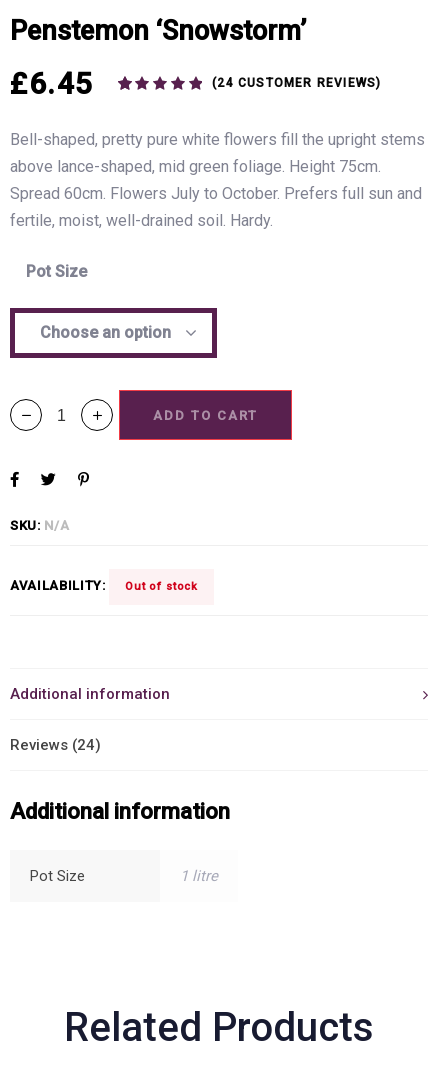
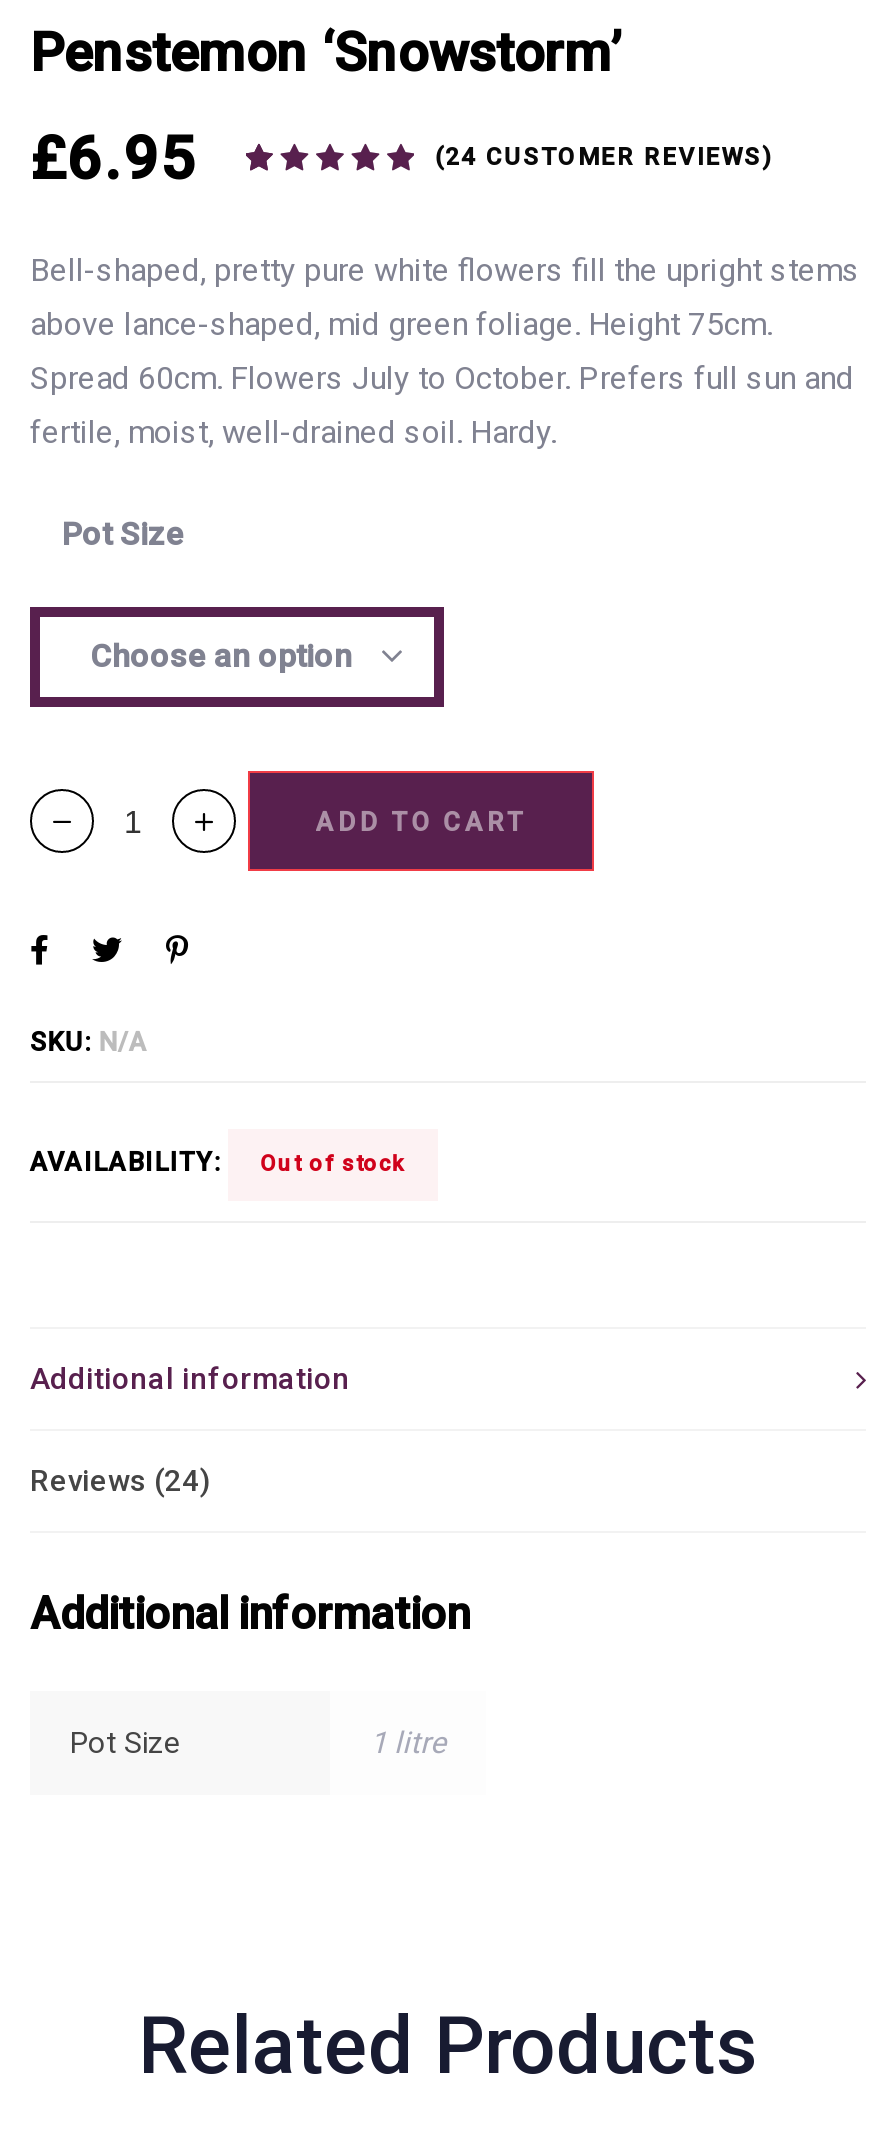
[10,66,93,101] £6.45 -> [30,124,197,194] £6.95

